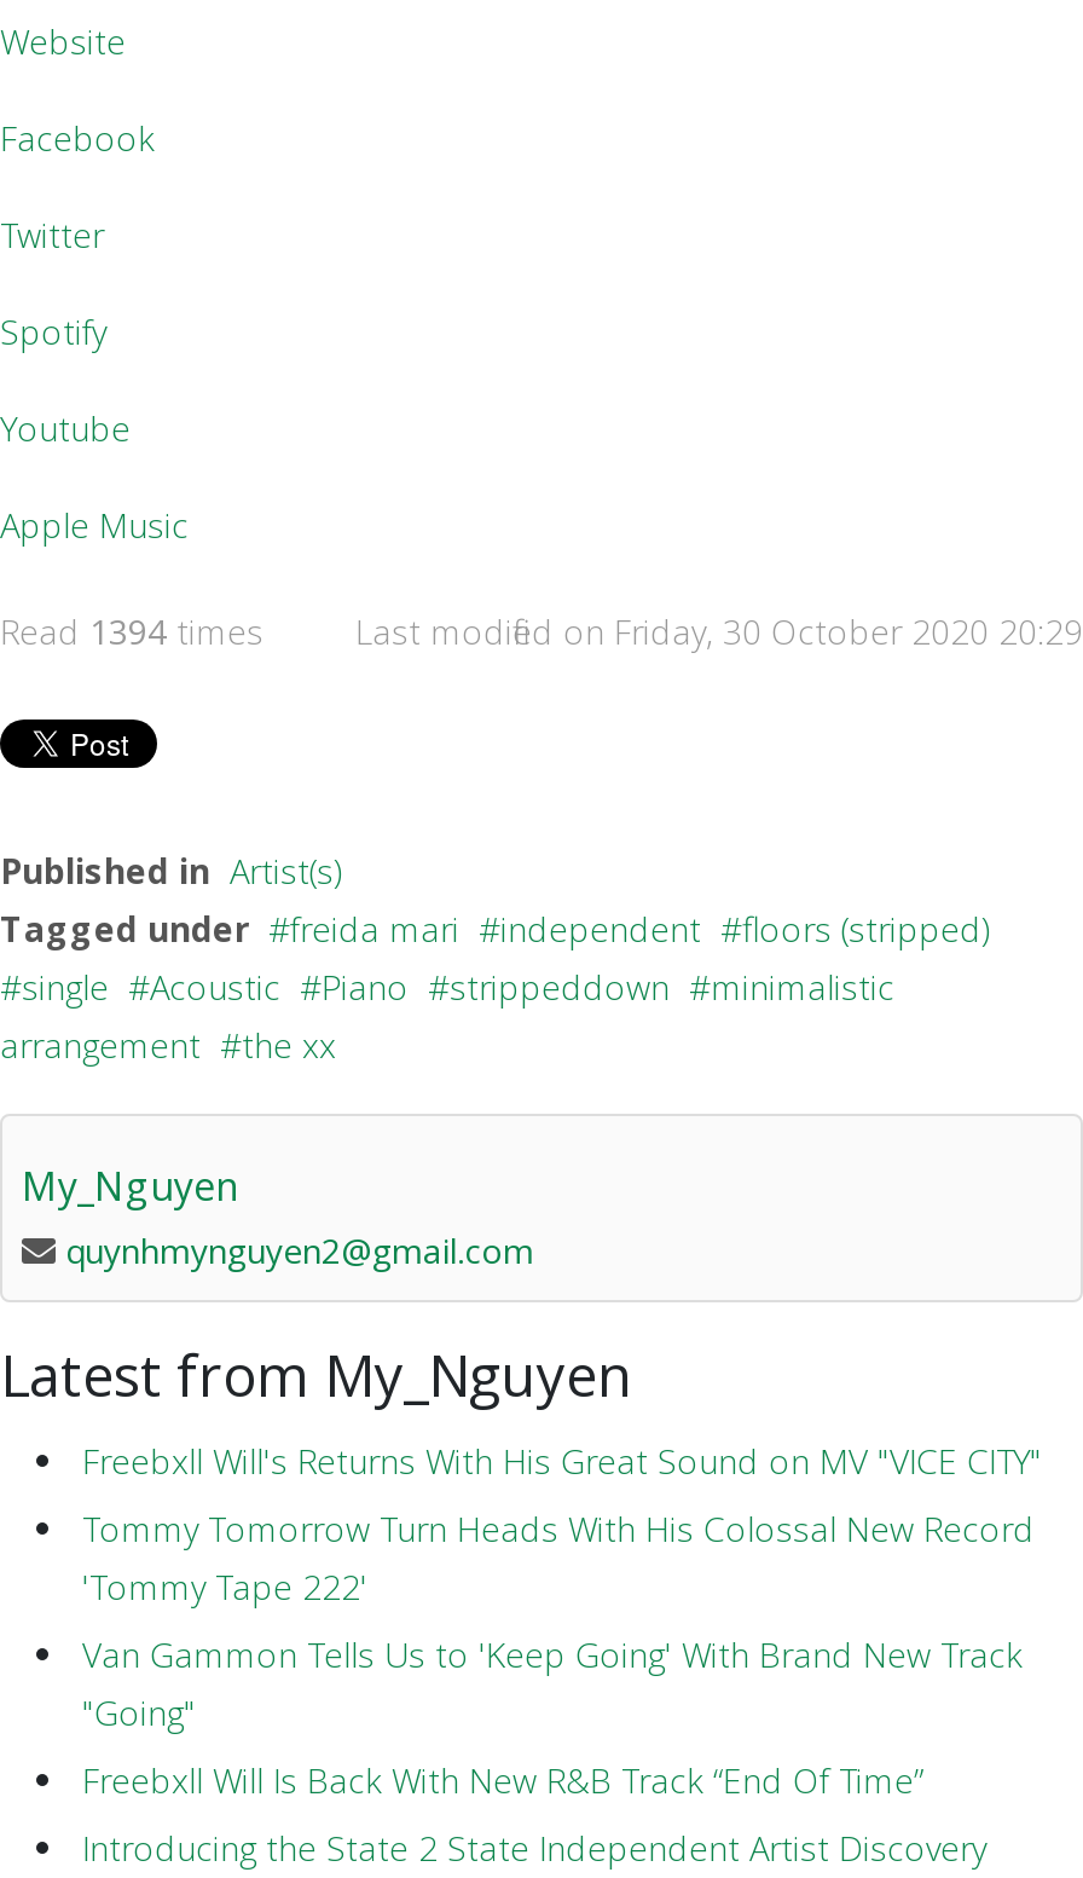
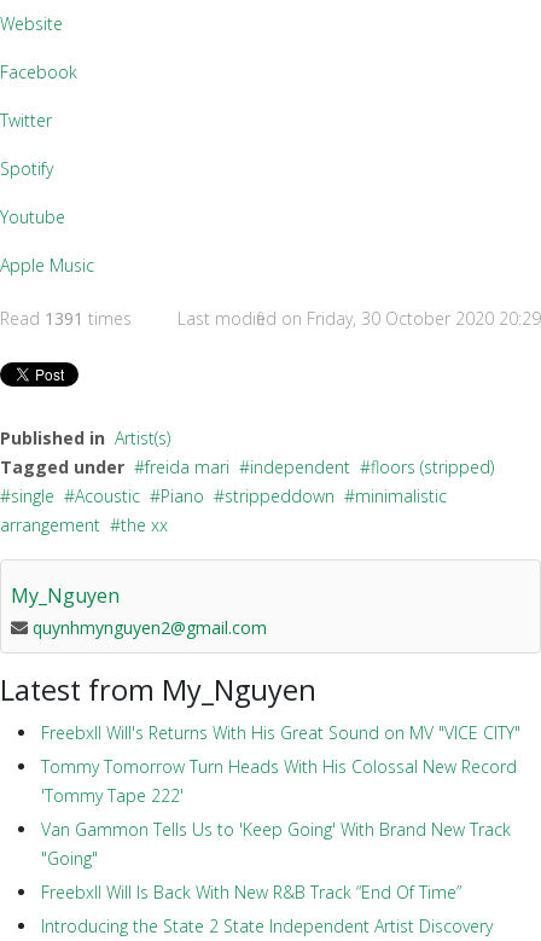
[0,608,1083,654] Read 1394 times Last modified on Friday, 30 October 2020 20:29 -> [0,307,541,330] Read 1391 times Last modified on Friday, 30 October 2020 20:29

